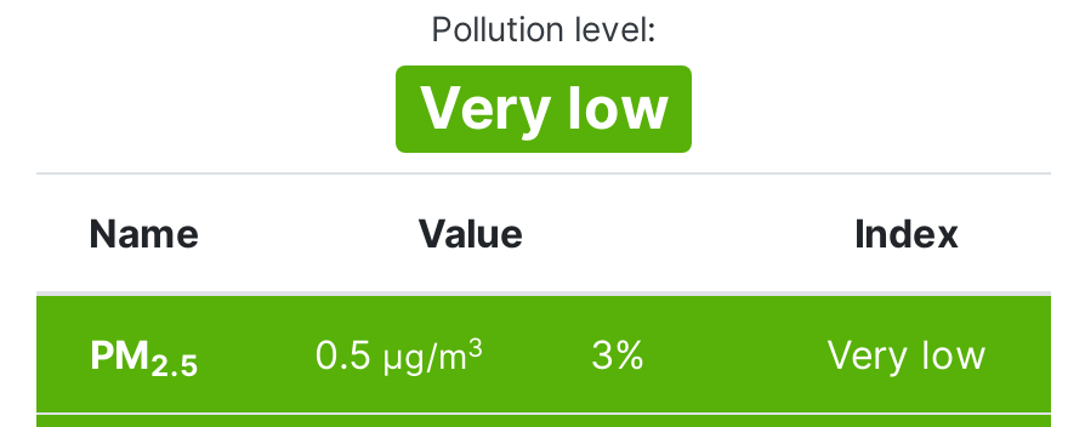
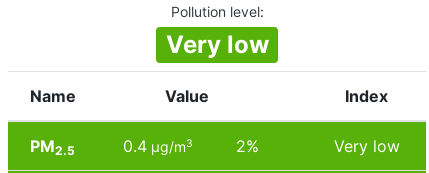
[314,330,484,378] 0.5 µg/m3 -> [122,136,192,156] 0.4 µg/m3
[590,330,646,378] 3% -> [236,136,259,156] 2%

